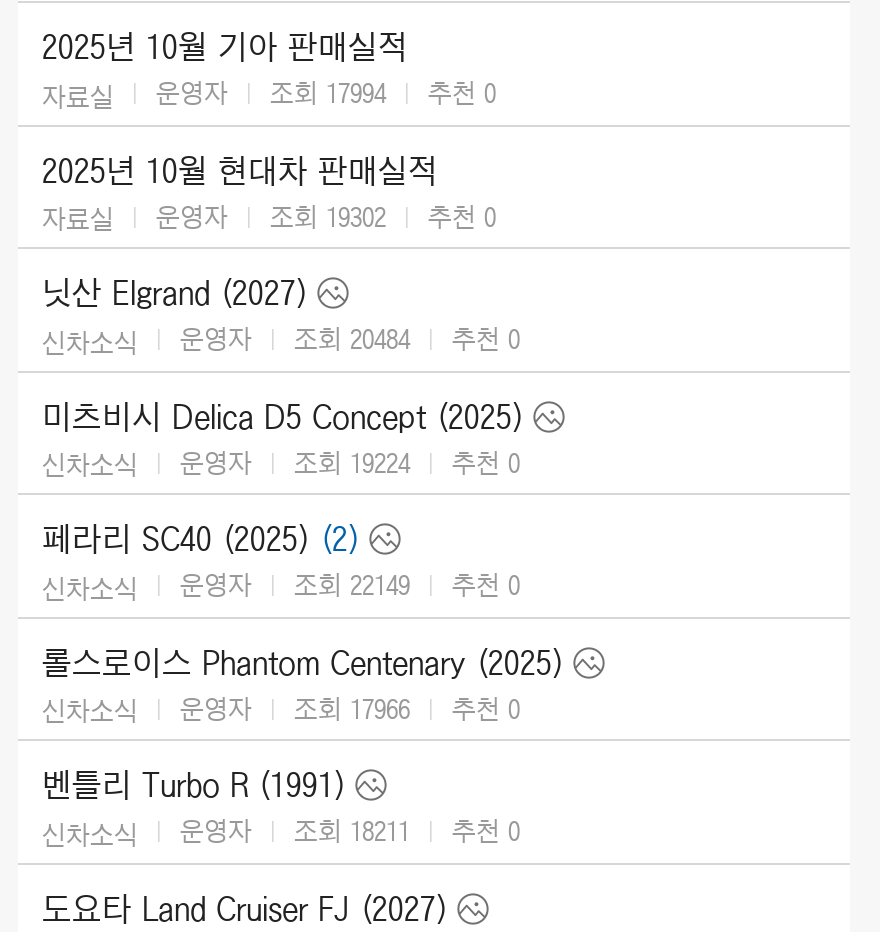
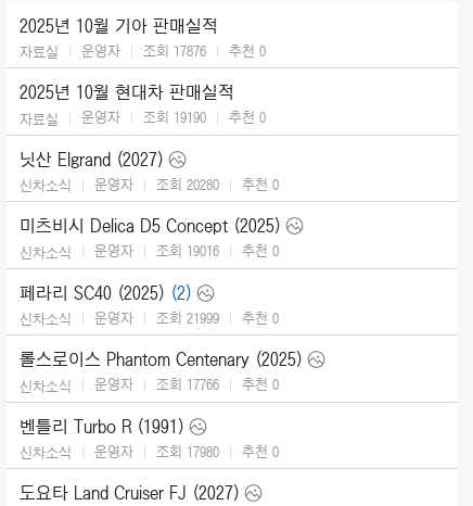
[42,76,496,113] 자료실 운영자 조회 17994 추천 0 -> [20,41,266,61] 자료실 운영자 조회 17876 추천 0
[42,199,496,236] 자료실 운영자 조회 19302 추천 0 -> [20,108,266,128] 자료실 운영자 조회 19190 추천 0
[42,322,520,359] 신차소식 운영자 조회 20484 추천 0 -> [20,175,279,195] 신차소식 운영자 조회 20280 추천 0
[42,445,520,482] 신차소식 운영자 조회 19224 추천 0 -> [20,242,279,262] 신차소식 운영자 조회 19016 추천 0
[42,568,520,605] 신차소식 운영자 조회 22149 추천 0 -> [20,308,279,328] 신차소식 운영자 조회 21999 추천 0
[42,691,520,728] 신차소식 운영자 조회 17966 추천 0 -> [20,375,279,395] 신차소식 운영자 조회 17766 추천 0
[42,814,520,851] 신차소식 운영자 조회 18211 추천 0 -> [20,442,279,462] 신차소식 운영자 조회 17980 추천 0

